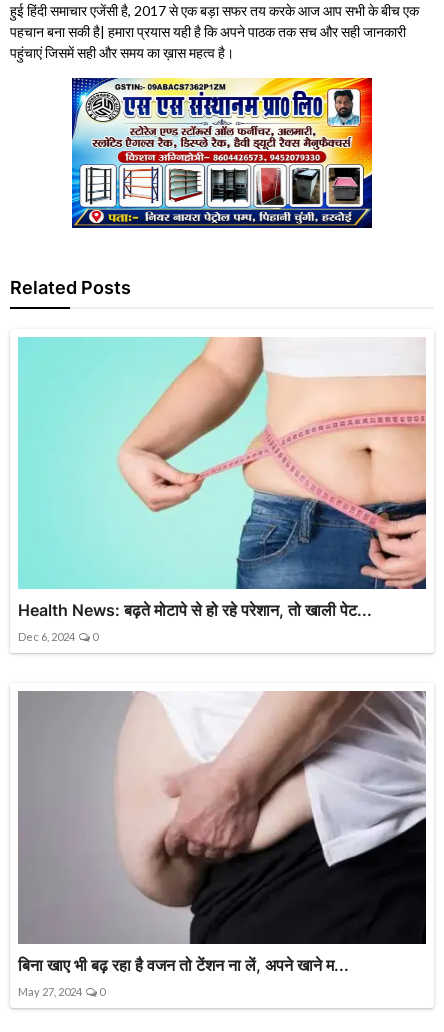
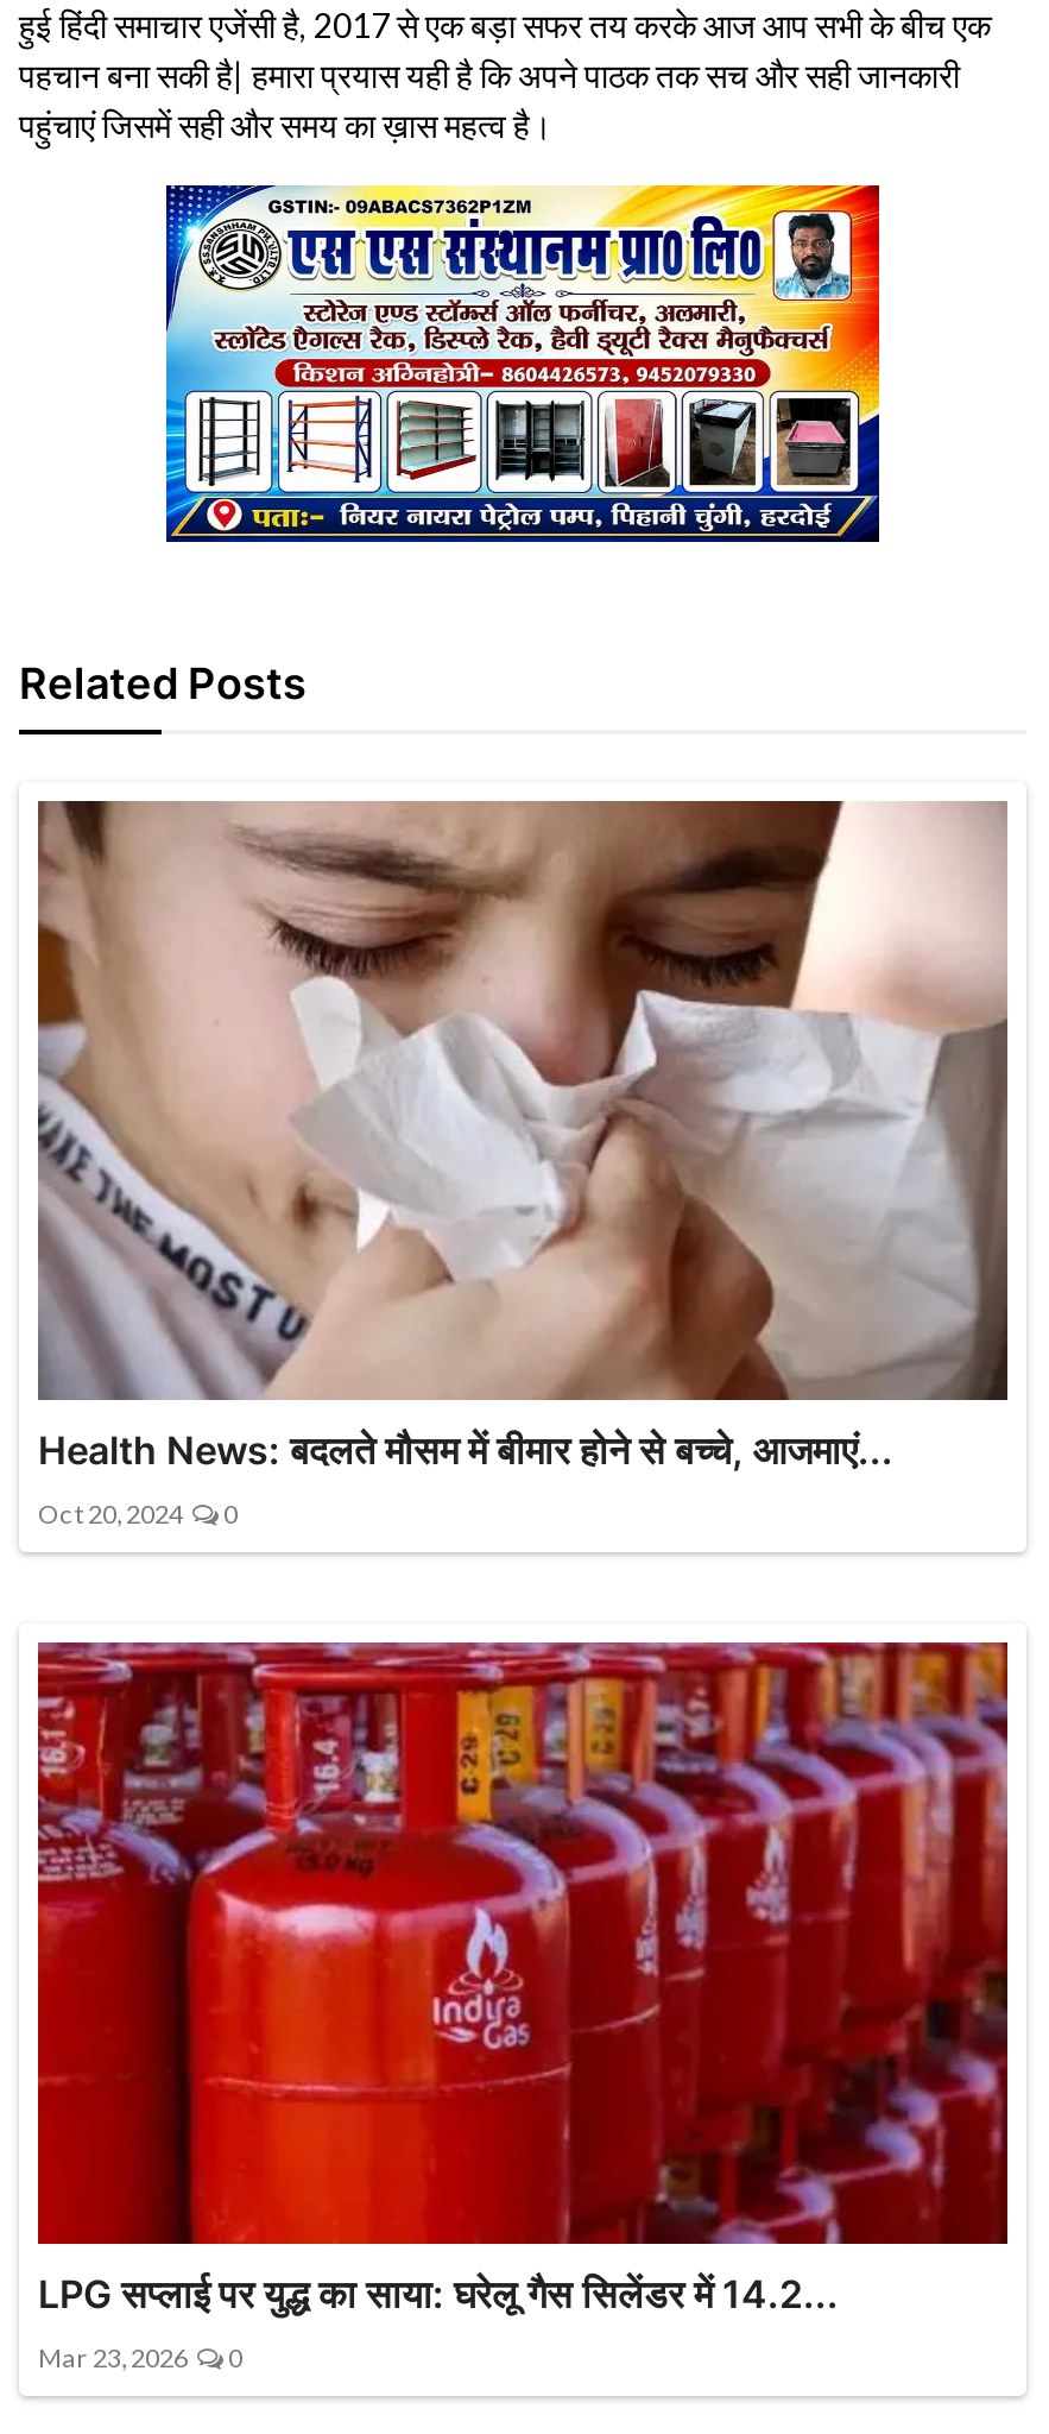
[17,336,427,620] [image] | Health News: बढ़ते मोटापे से हो रहे परेशान, तो खाली पेट... -> [36,799,1010,1474] [image] | Health News: बदलते मौसम में बीमार होने से बच्चे, आजमाएं...
[18,630,98,643] Dec 6, 2024 0 -> [38,1498,238,1529] Oct 20, 2024 0
[17,690,427,975] [image] | बिना खाए भी बढ़ रहा है वजन तो टेंशन ना लें, अपने खाने म... -> [36,1640,1010,2317] [image] | LPG सप्लाई पर युद्ध का साया: घरेलू गैस सिलेंडर में 14.2...
[18,985,105,998] May 27, 2024 0 -> [38,2341,242,2371] Mar 23, 2026 0

